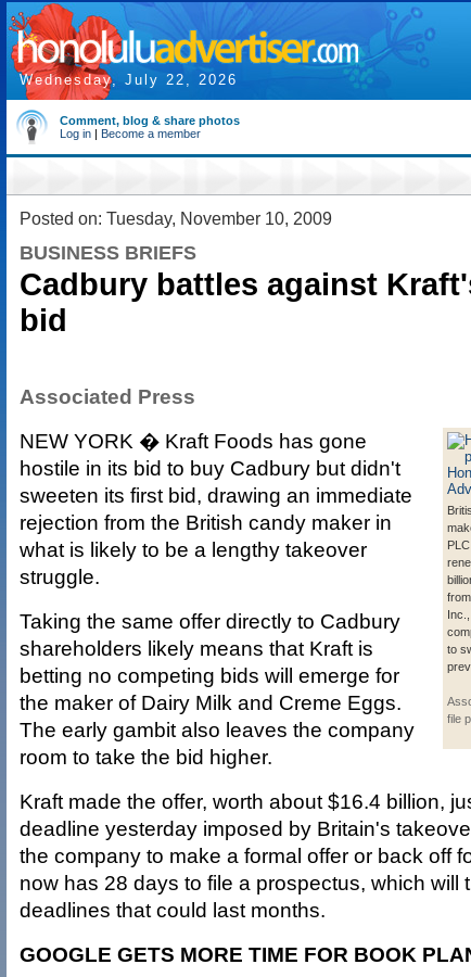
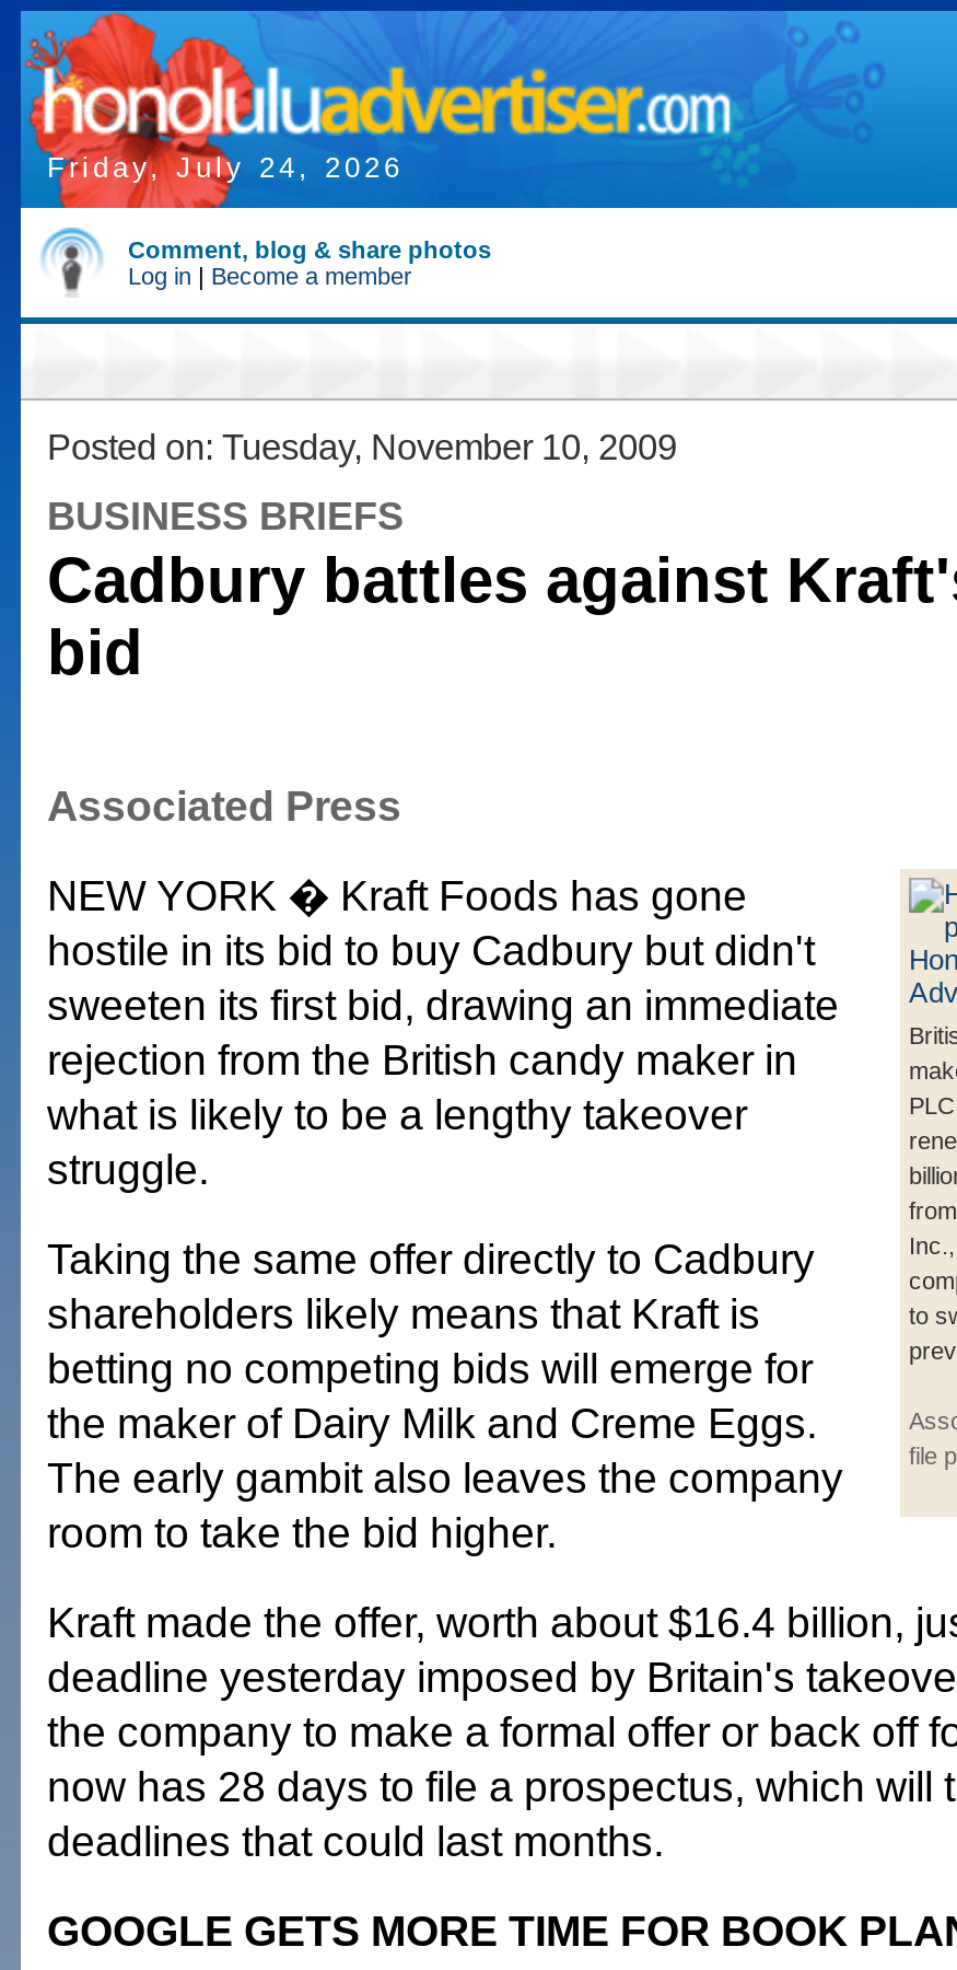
[20,72,238,88] Wednesday, July 22, 2026 -> [47,151,404,184] Friday, July 24, 2026

